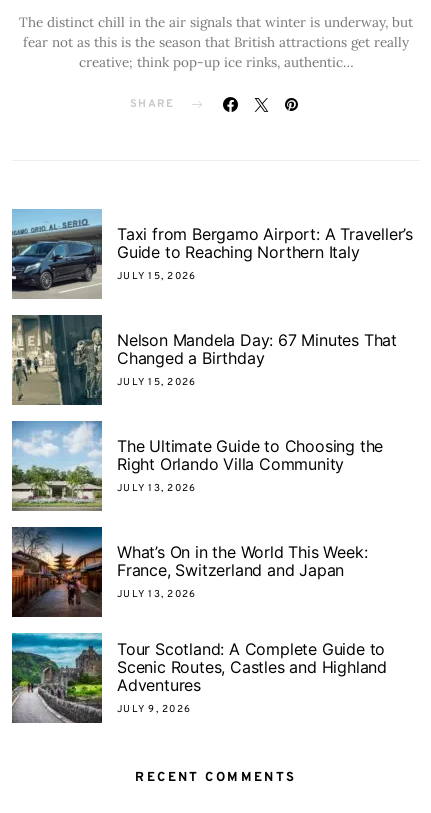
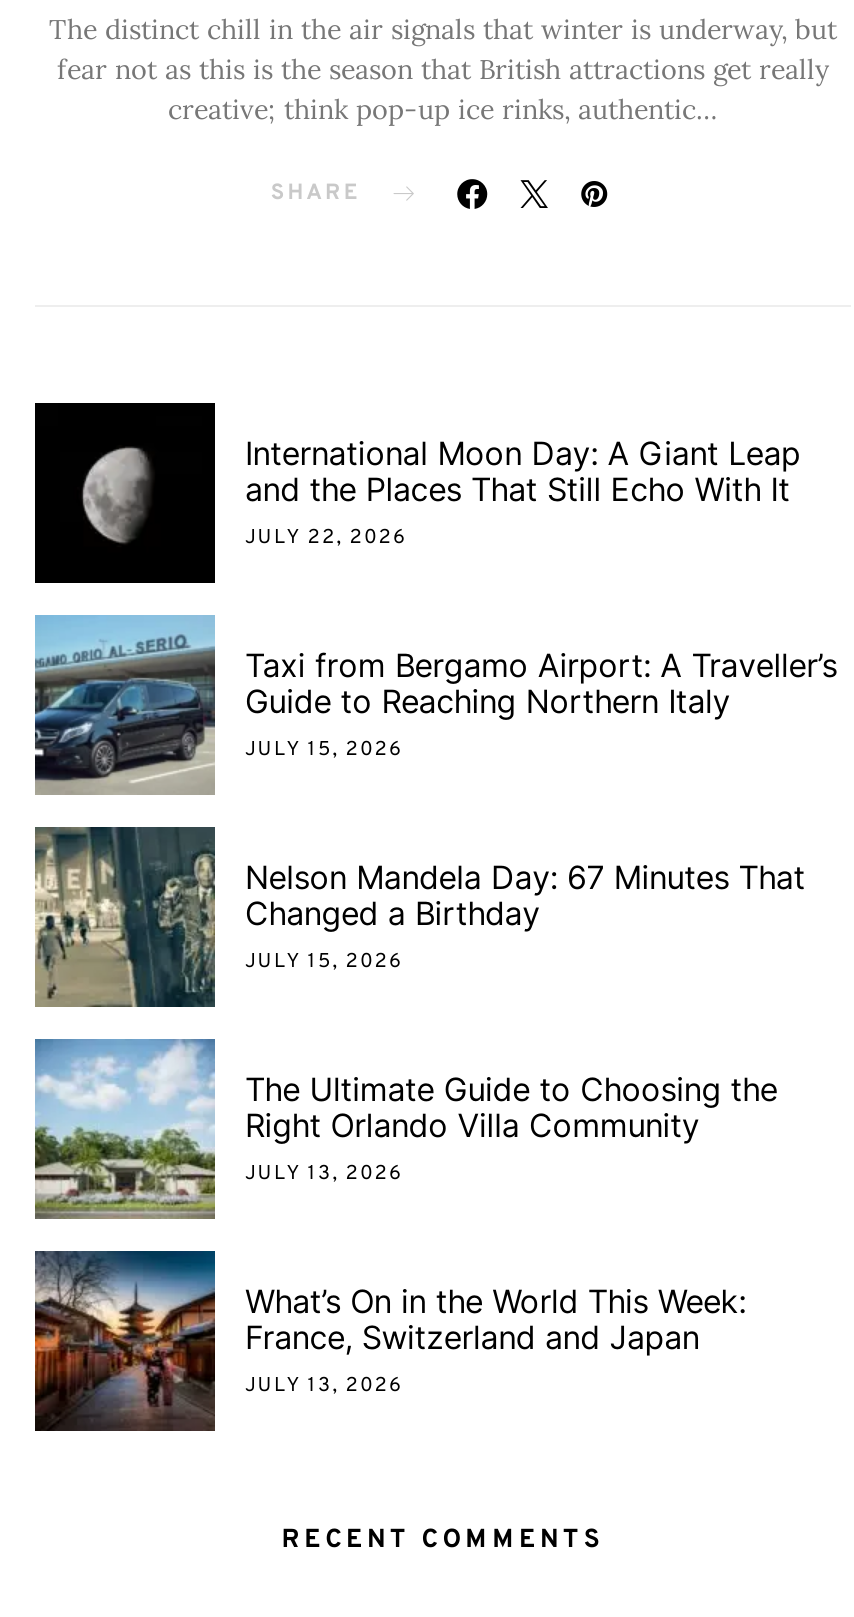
none -> [33,401,801,583] [image] | International Moon Day: A Giant Leap | and the Places That Still Echo With It | JULY 22, 2026
moved [10,213,413,601] -> [31,623,837,1399]: [image] | Taxi from Bergamo Airport: A Traveller’s | Guide to Reaching Northern Italy | ... | France, Switzerland and Japan | JULY 13, 2026
[11,632,387,724] [image] | Tour Scotland: A Complete Guide to | Scenic Routes, Castles and Highland | Adventures | JULY 9, 2026 -> none

